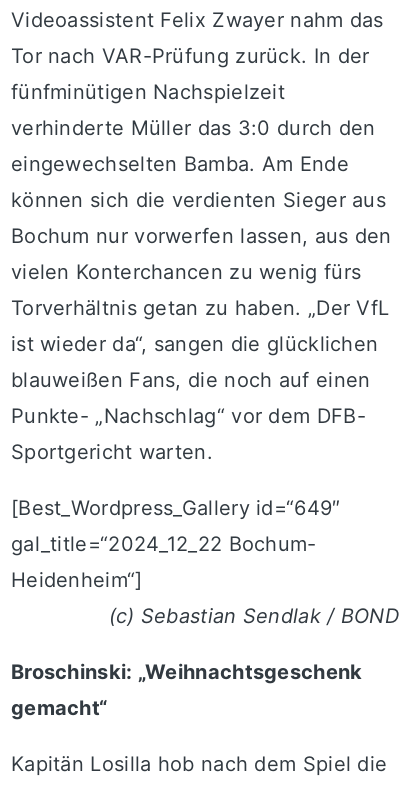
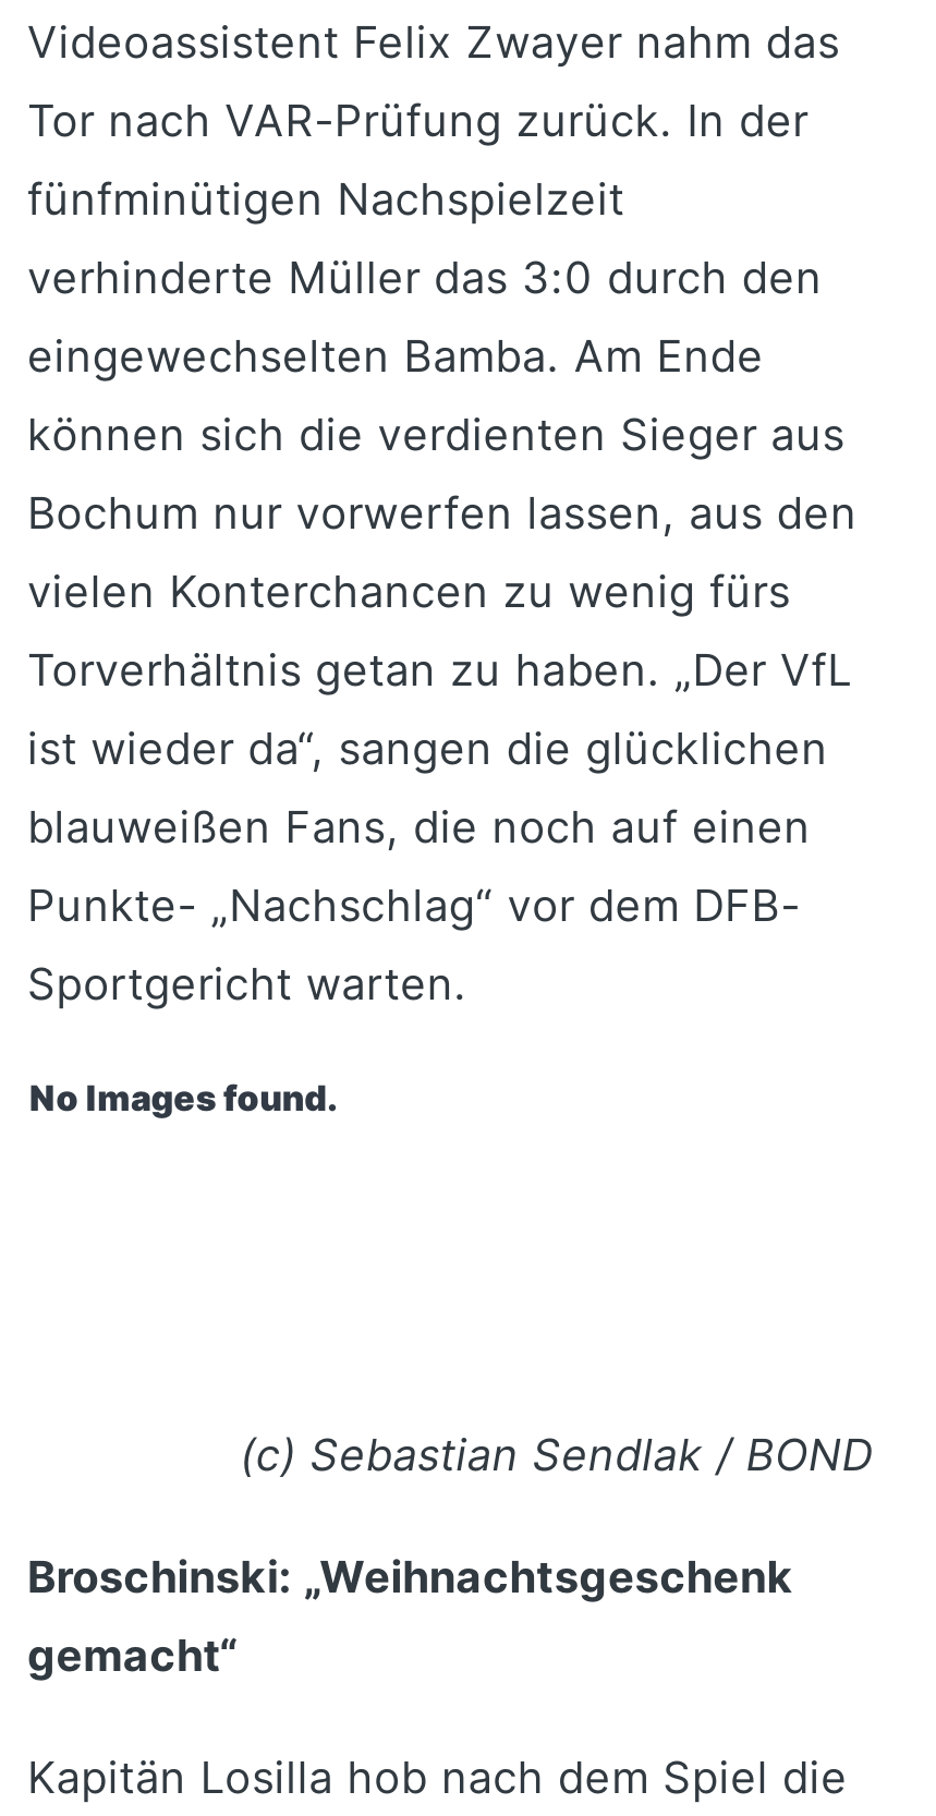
[11,496,341,592] [Best_Wordpress_Gallery id=“649″ | gal_title=“2024_12_22 Bochum- | Heidenheim“] -> [29,1076,338,1119] No Images found.

